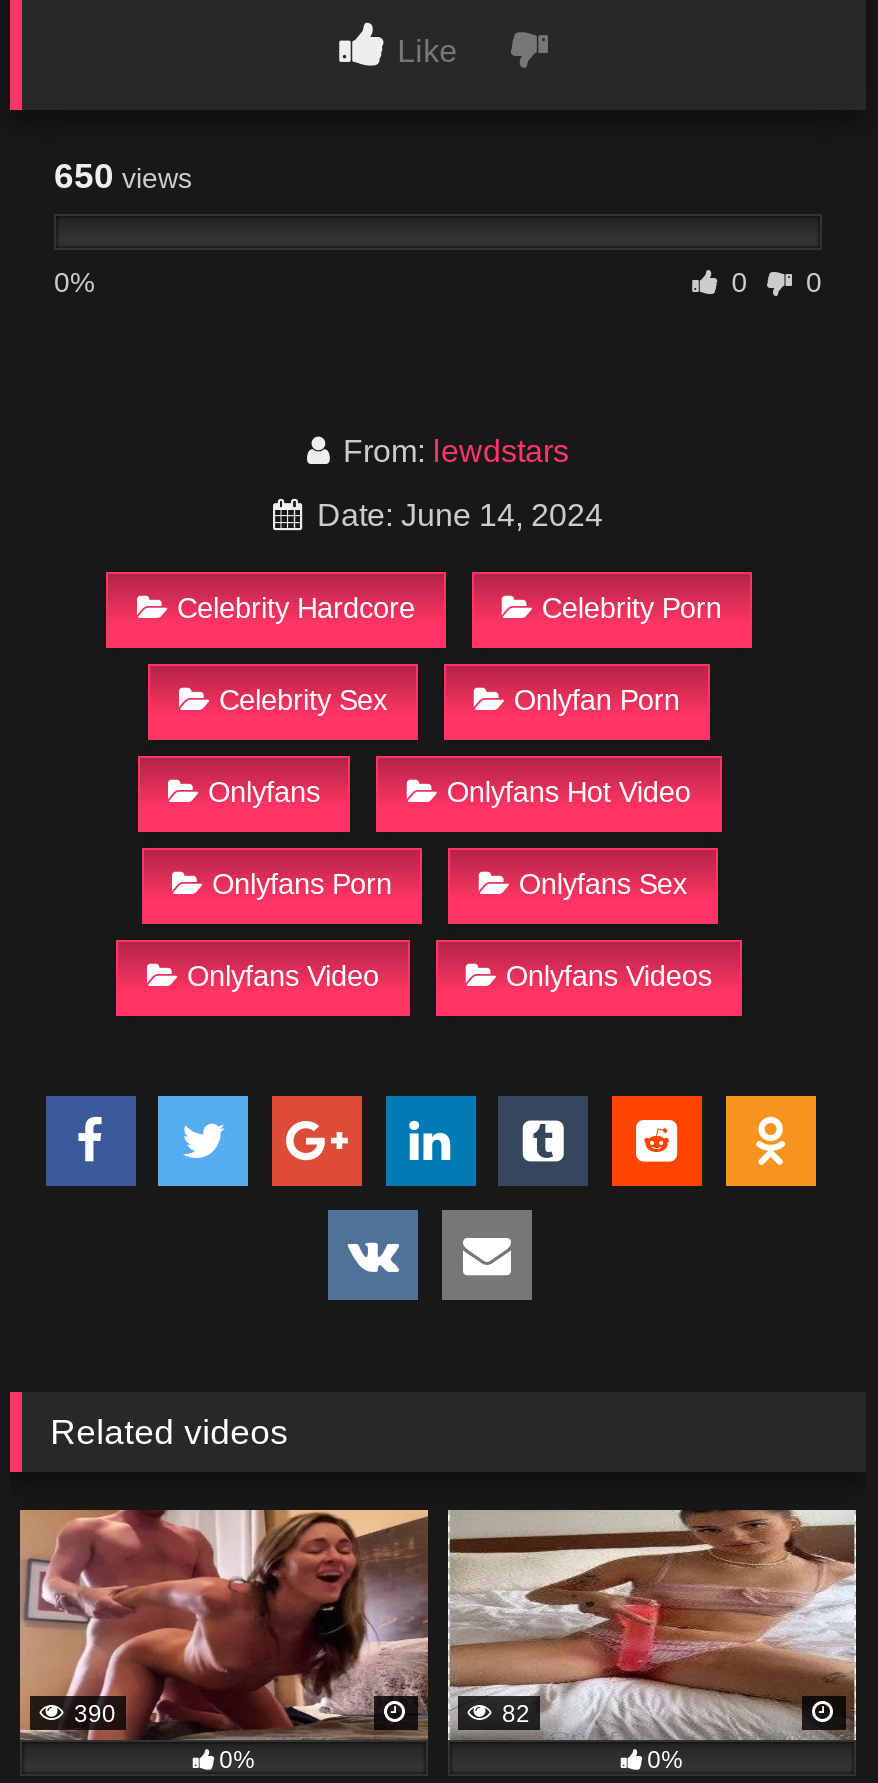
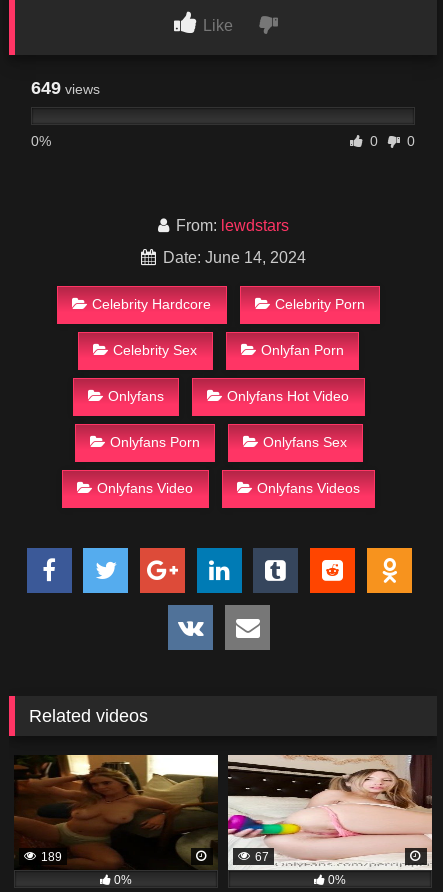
[54,156,192,196] 650 views -> [31,78,100,98] 649 views
[18,1508,430,1742] [image] | 390 -> [14,754,219,870] [image] | 189
[446,1508,858,1740] [image] | 82 -> [227,754,432,870] [image] | 67

